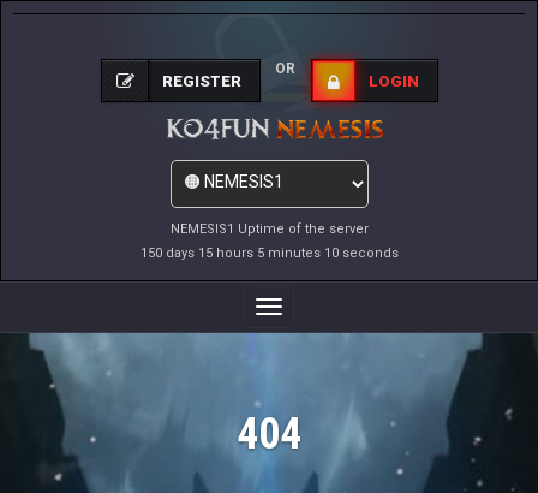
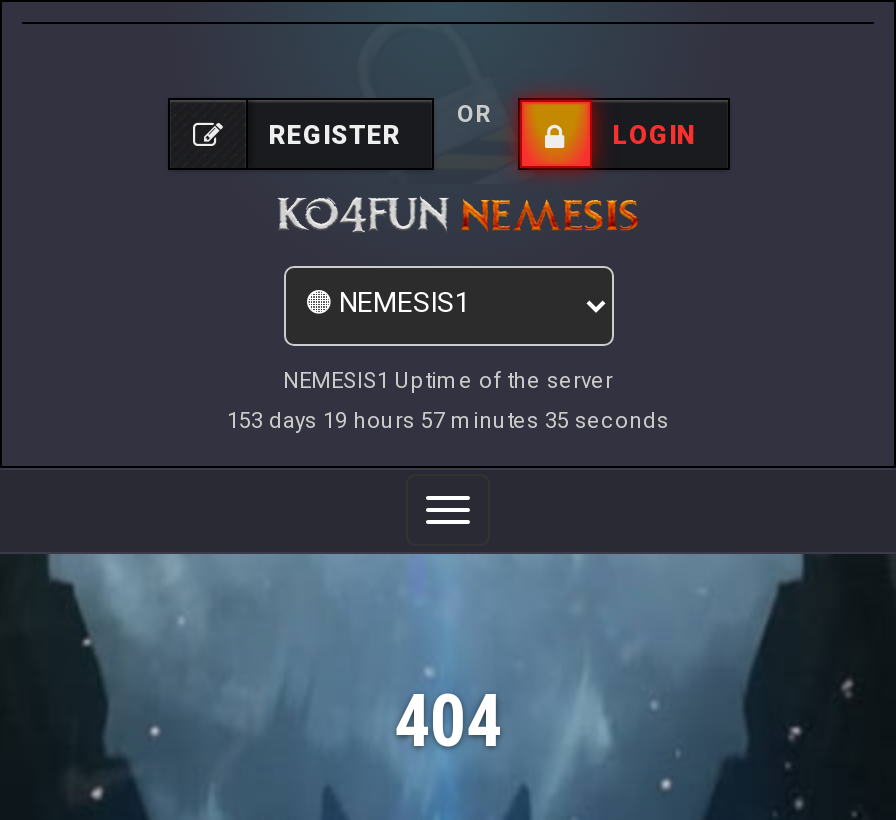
[140,245,398,261] 150 days 15 hours 5 minutes 10 seconds -> [227,408,669,434] 153 days 19 hours 57 minutes 35 seconds

